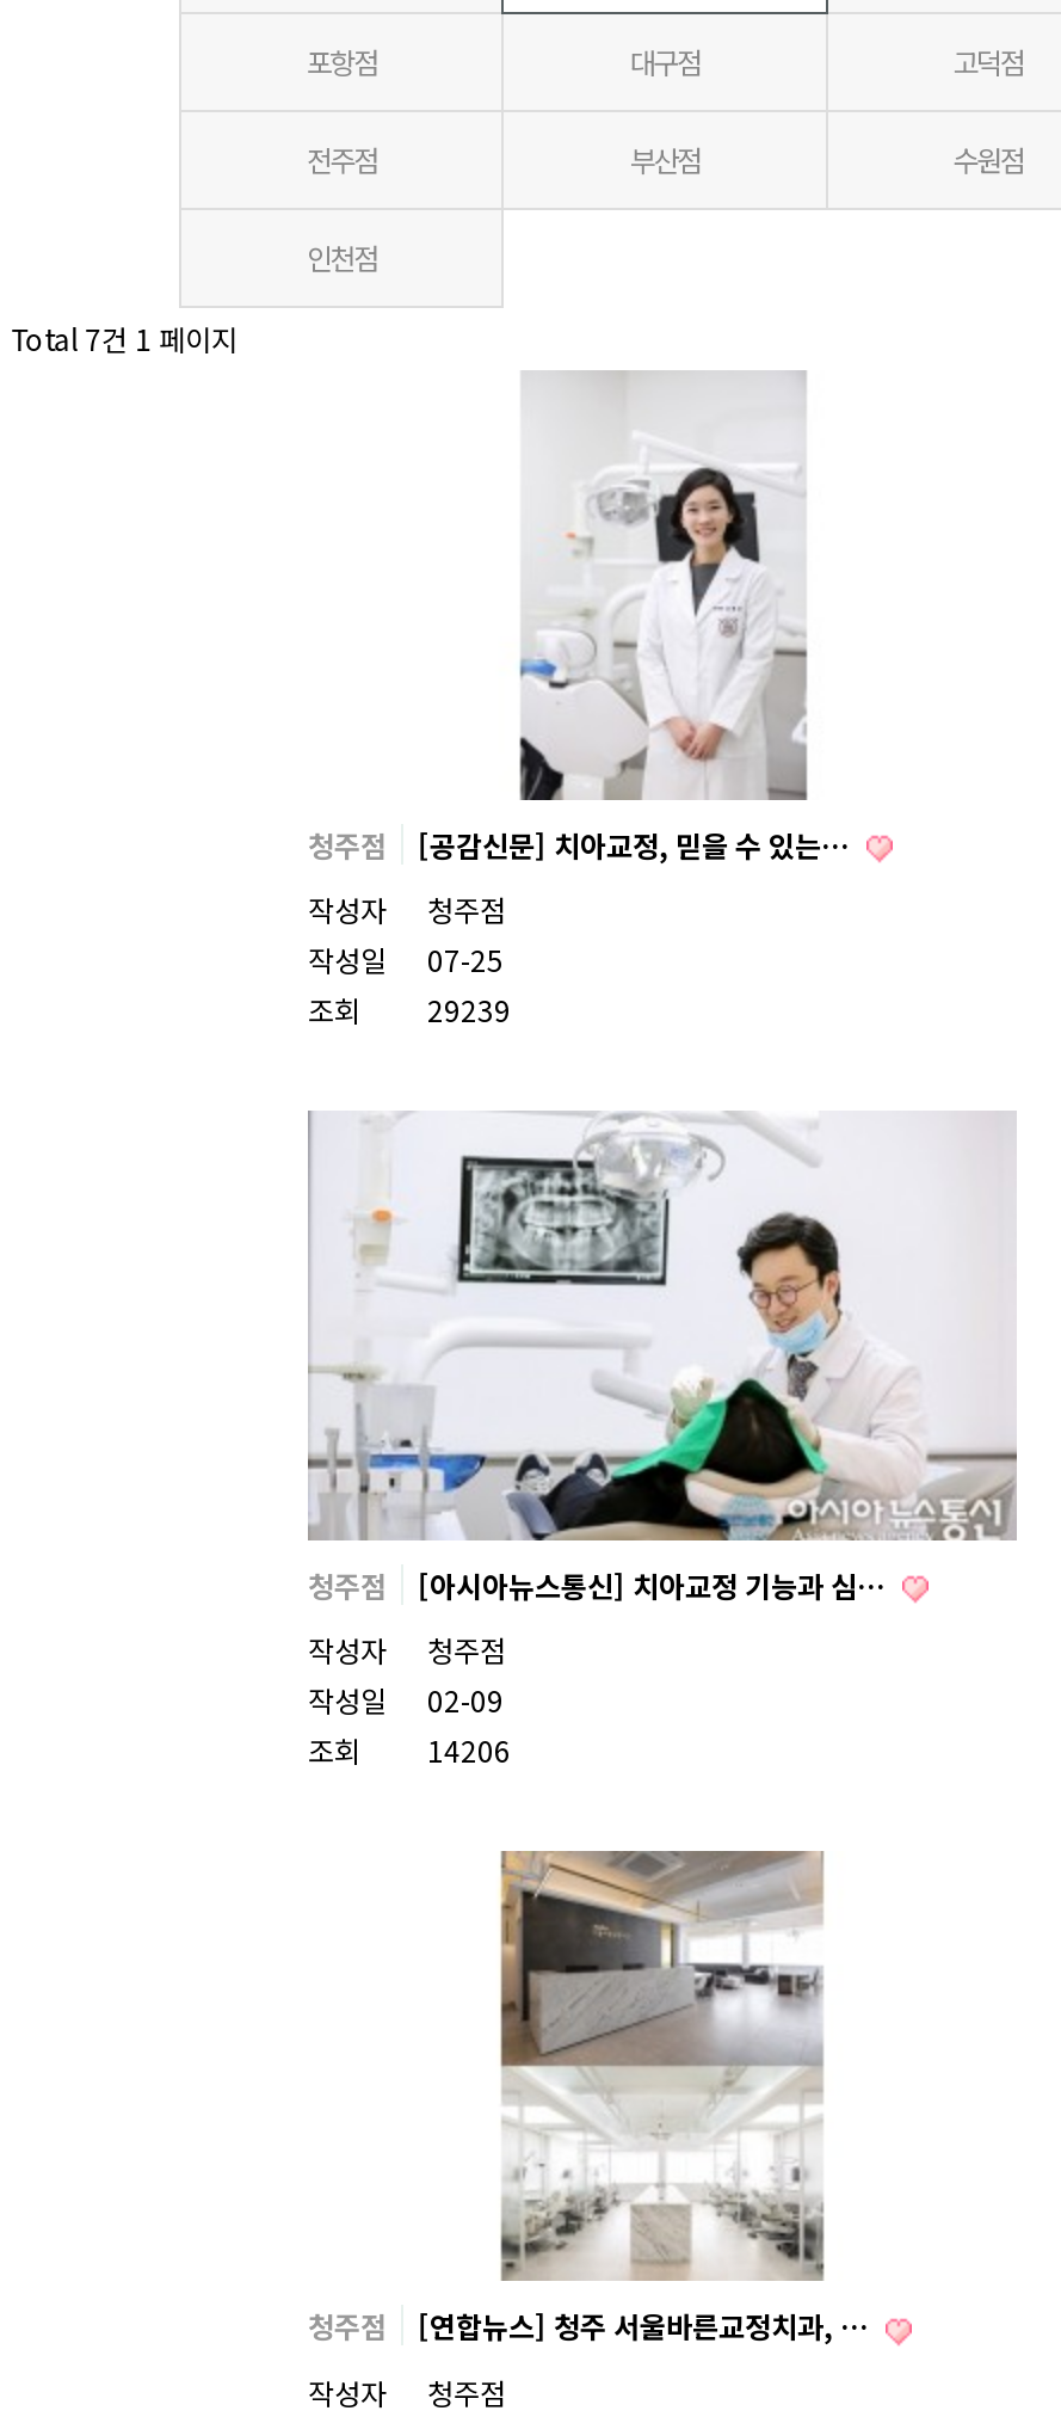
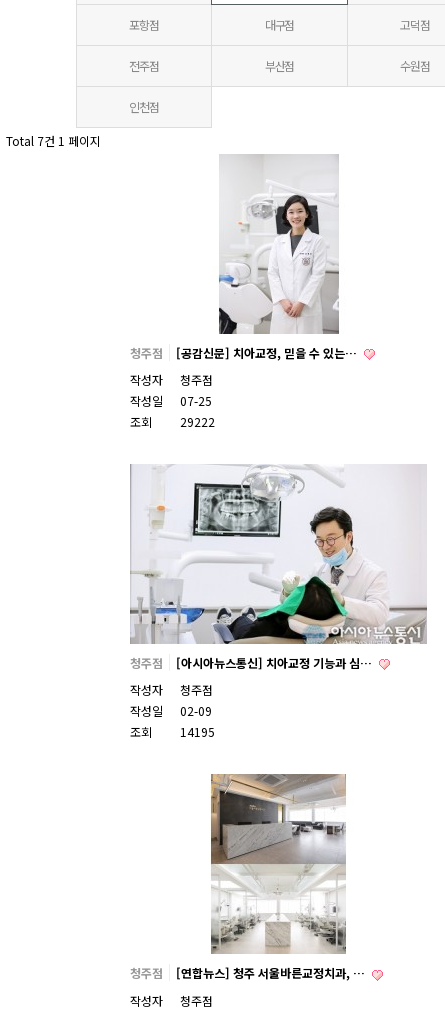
[308,989,511,1030] 조회 29239 -> [130,413,215,430] 조회 29222
[308,1730,511,1771] 조회 14206 -> [130,723,215,740] 조회 14195

